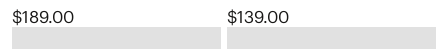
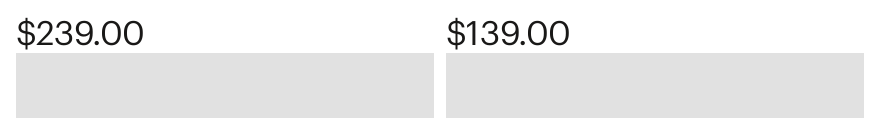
[12,5,74,27] $189.00 -> [16,10,144,54] $239.00

